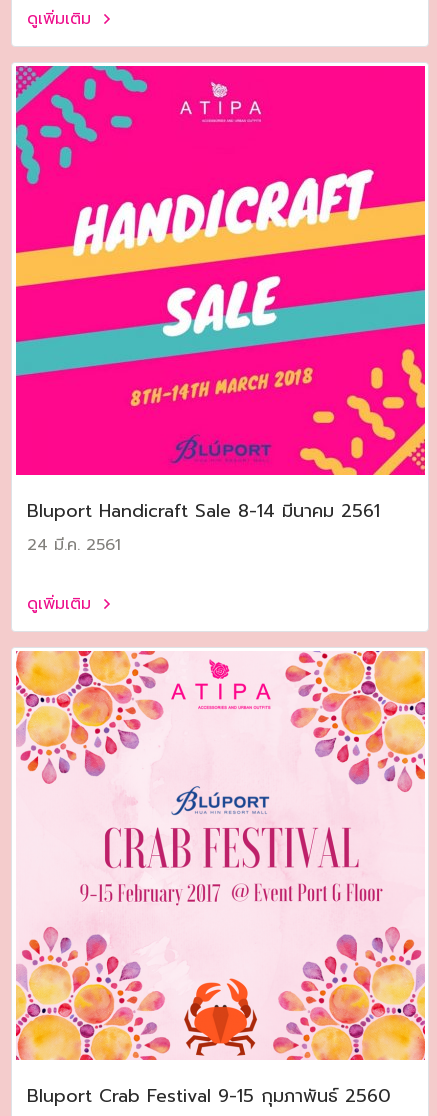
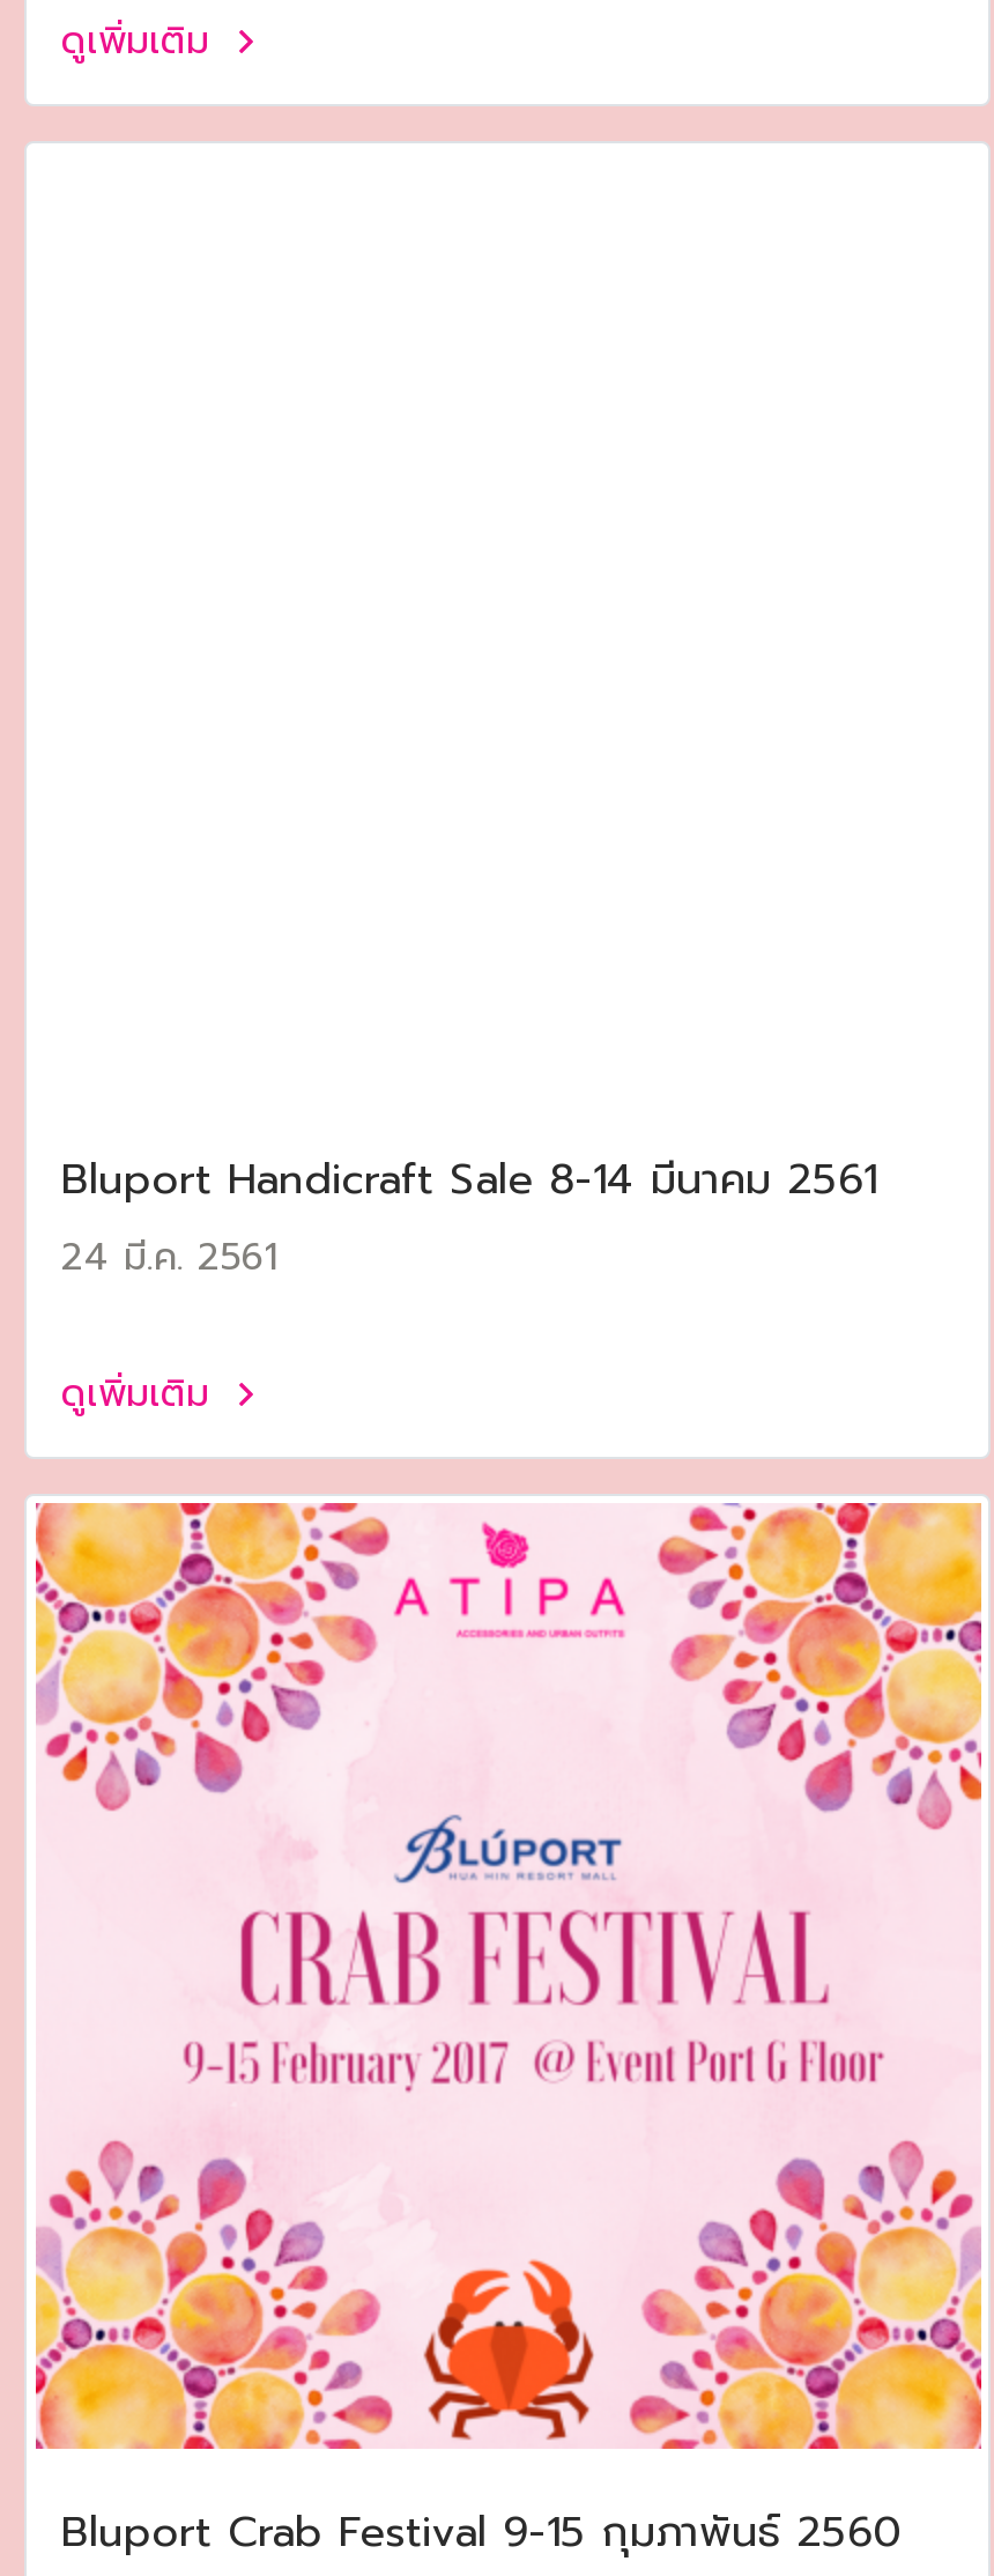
[15,65,426,476] [image] -> none

